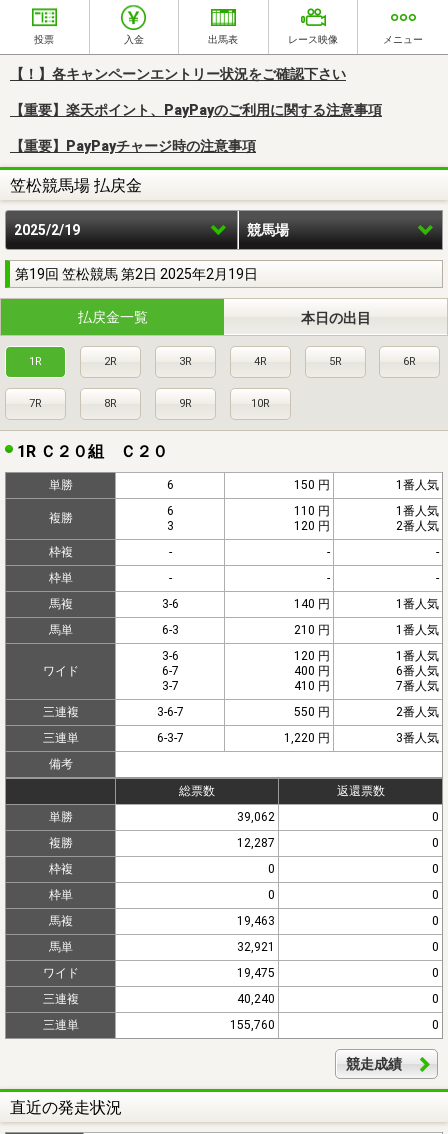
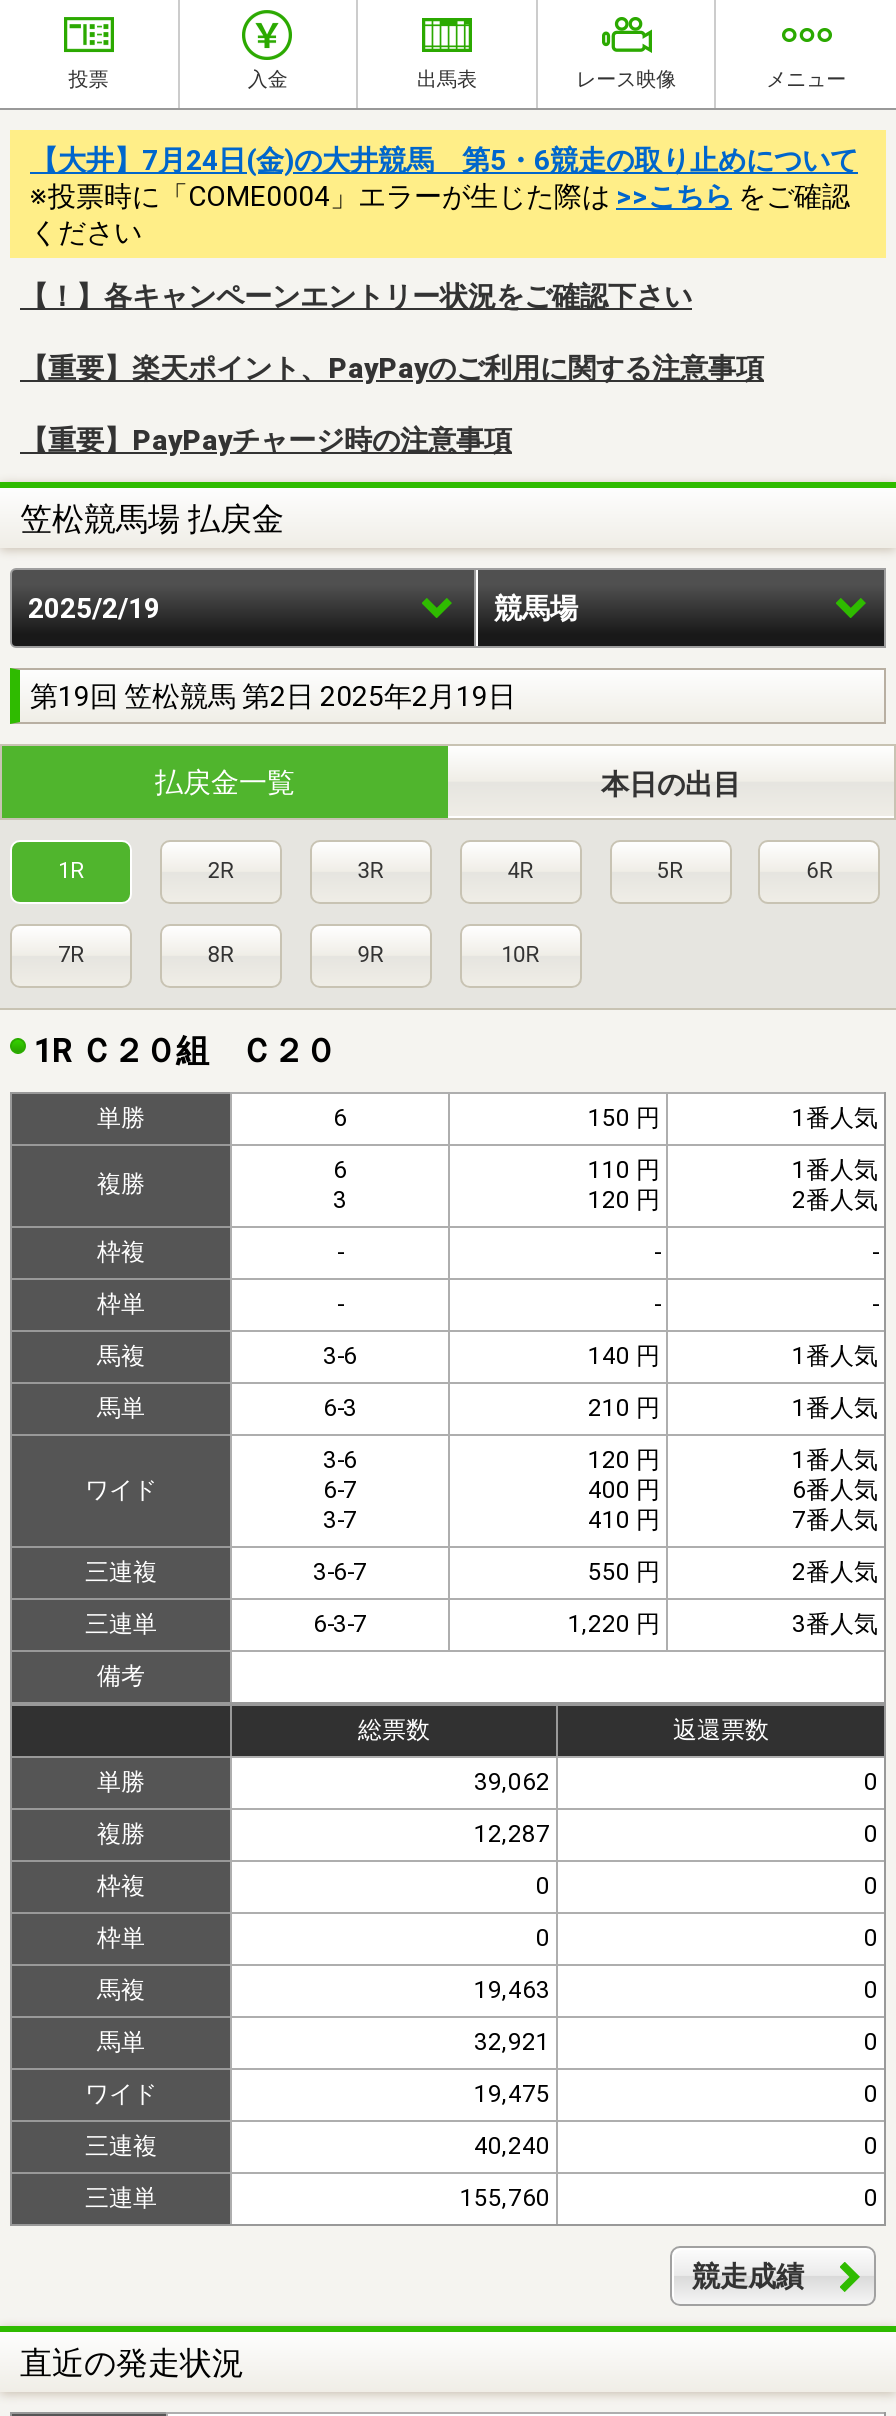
none -> [30,144,858,248] 【大井】7月24日(金)の大井競馬 第5・6競走の取り止めについて | ※投票時に「COME0004」エラーが生じた際は>>こちらをご確認 | ください

